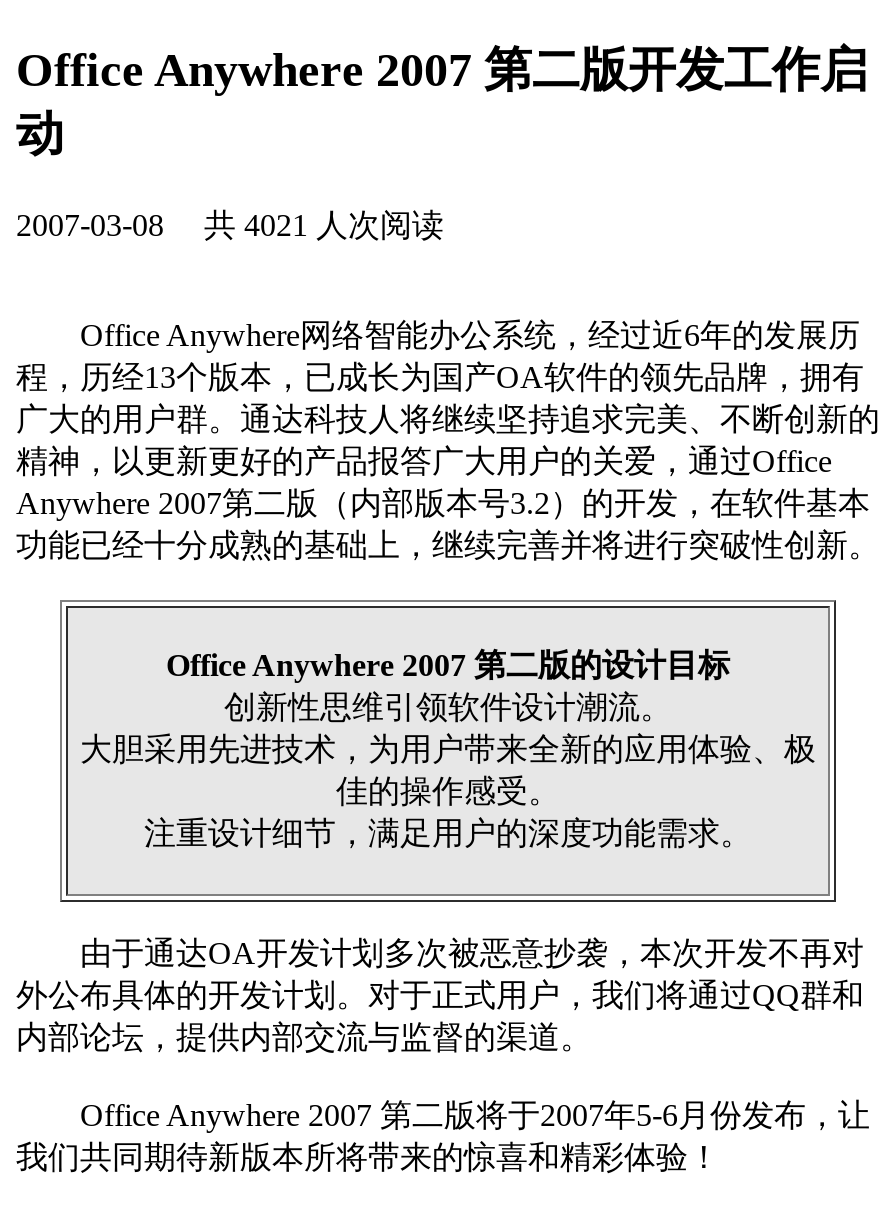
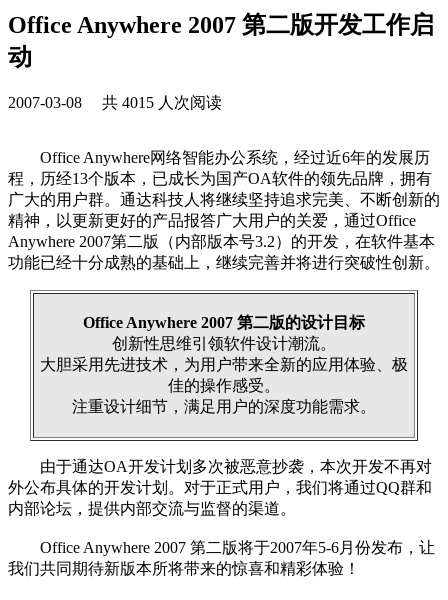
[16,208,444,242] 2007-03-08 共 4021 人次阅读 -> [8,94,222,111] 2007-03-08 共 4015 人次阅读

